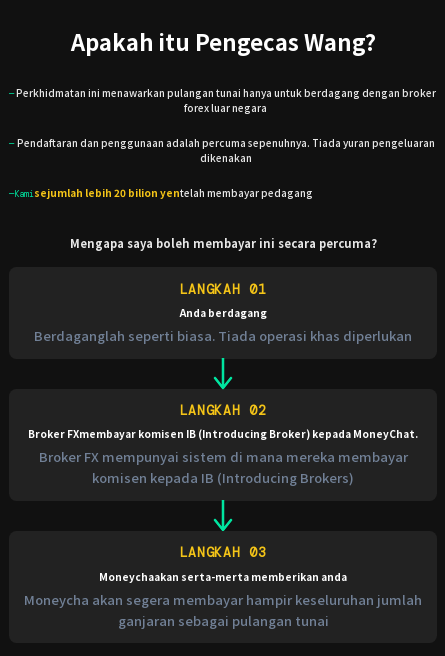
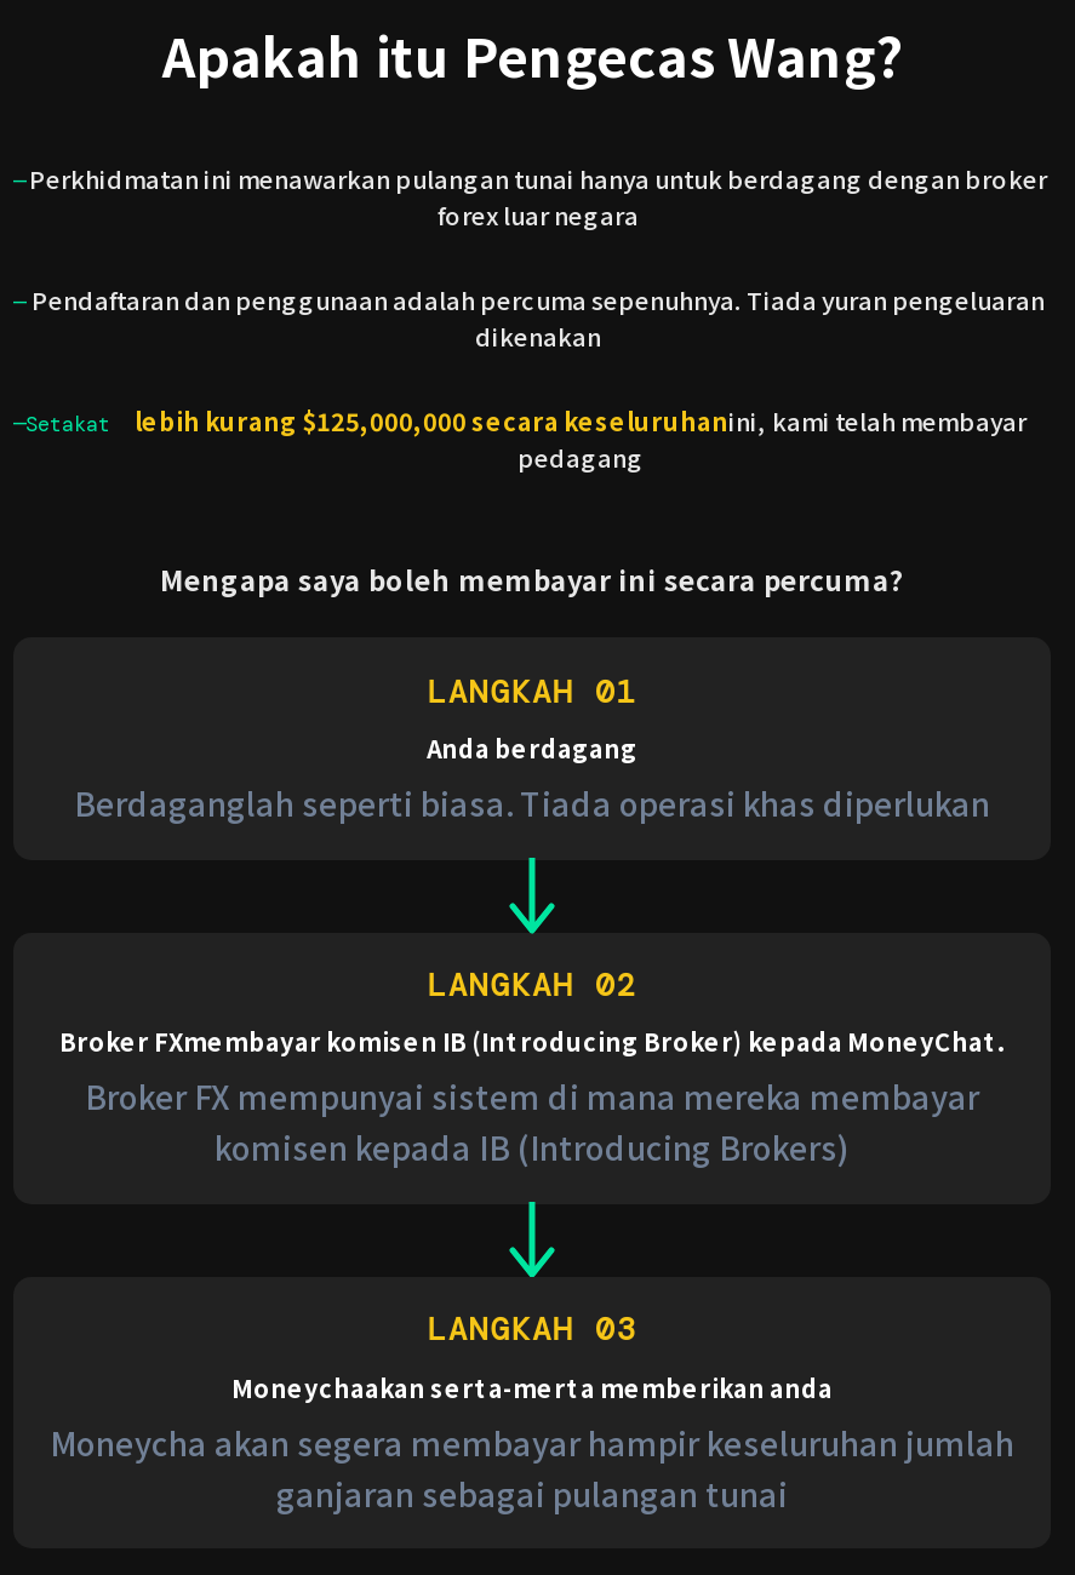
[9,185,313,200] —Kamisejumlah lebih 20 bilion yentelah membayar pedagang -> [13,403,1027,475] —Setakat | lebih kurang $125,000,000 secara keseluruhanini, kami telah membayar | pedagang

